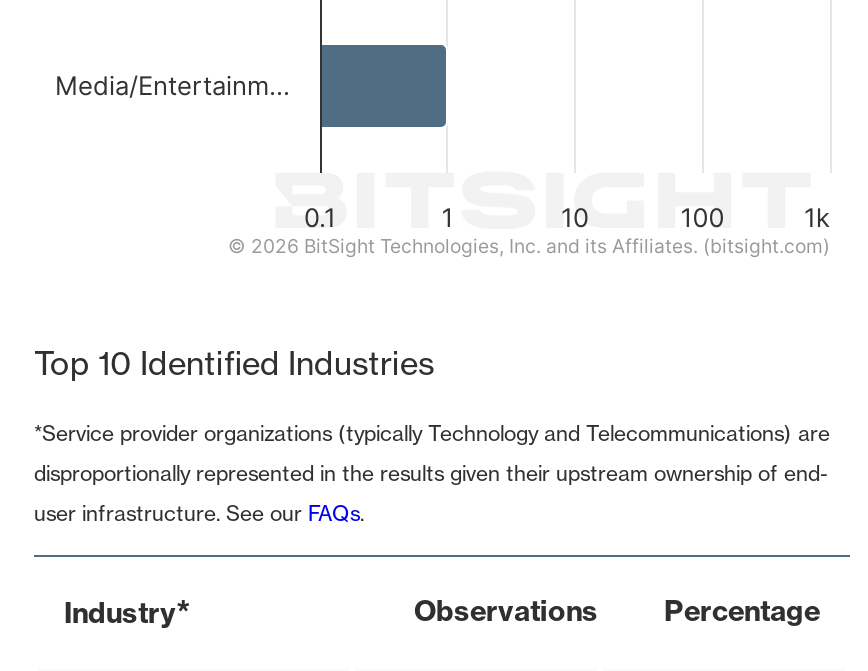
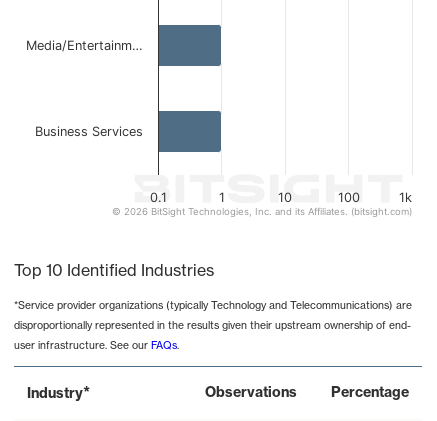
none -> [35,124,143,139] Business Services

